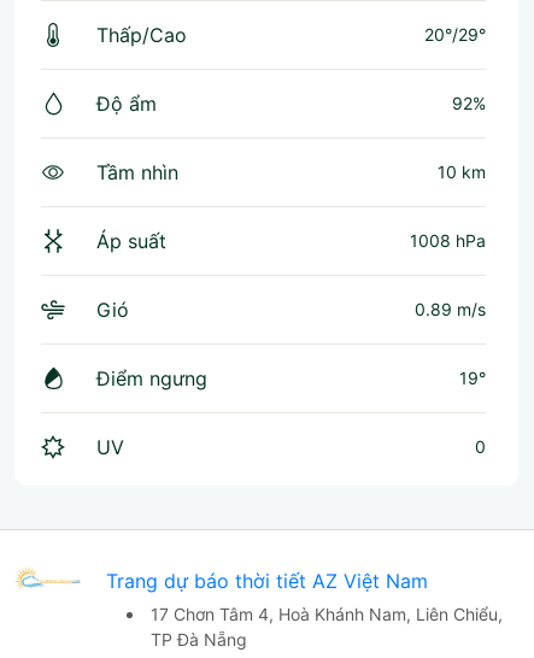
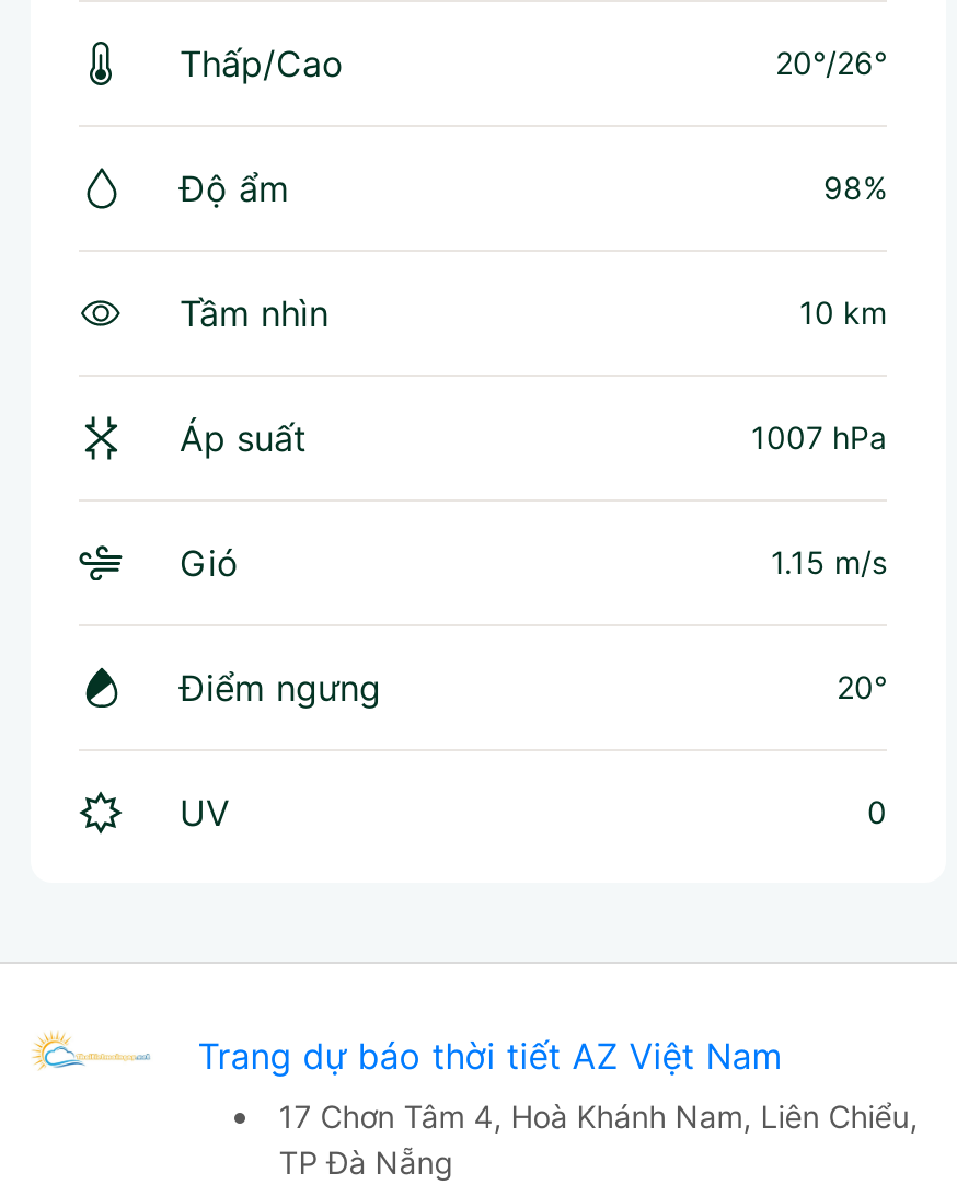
[424,24,486,45] 20°/29° -> [775,44,887,81] 20°/26°
[452,93,486,113] 92% -> [823,169,887,206] 98%
[410,230,486,251] 1008 hPa -> [751,418,887,456] 1007 hPa
[415,299,486,319] 0.89 m/s -> [771,543,887,580] 1.15 m/s
[459,368,486,388] 19° -> [837,668,887,705] 20°

